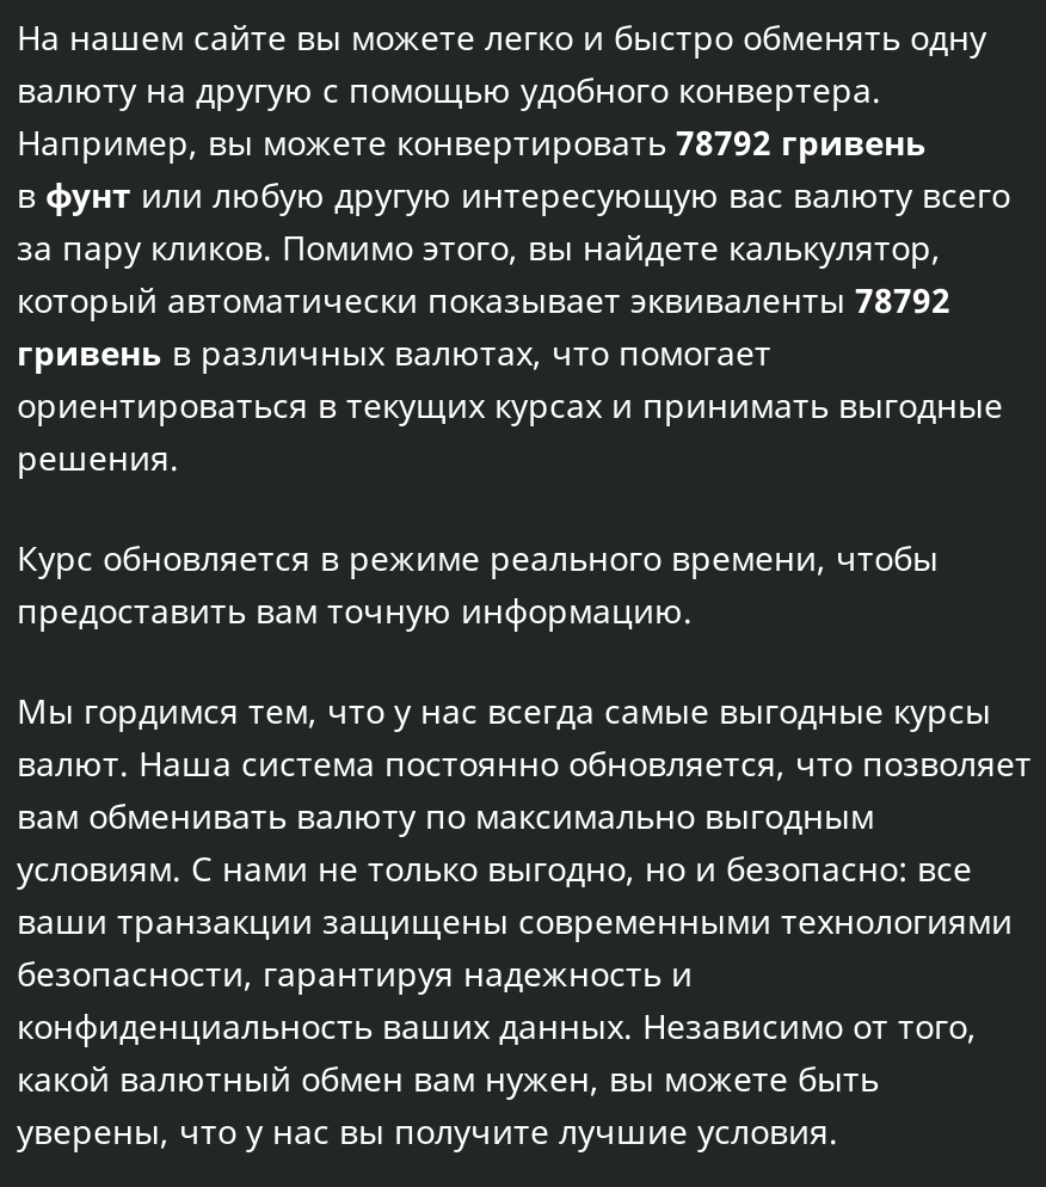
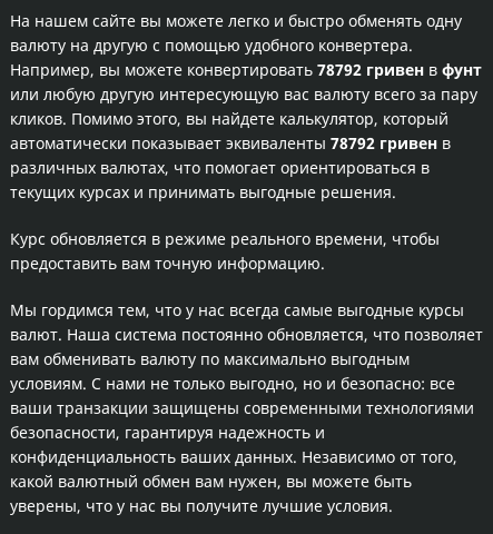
[17,119,1010,480] Например, вы можете конвертировать 78792 гривень | в фунт или любую другую интересующую вас валюту всего | за пару кликов. Помимо этого, вы найдете калькулятор, | который автоматически показывает эквиваленты 78792 | гривень в различных валютах, что помогает | ориентироваться в текущих курсах и принимать выгодные | решения. -> [10,59,482,202] Например, вы можете конвертировать 78792 гривен в фунт | или любую другую интересующую вас валюту всего за пару | кликов. Помимо этого, вы найдете калькулятор, который | автоматически показывает эквиваленты 78792 гривен в | различных валютах, что помогает ориентироваться в | текущих курсах и принимать выгодные решения.

